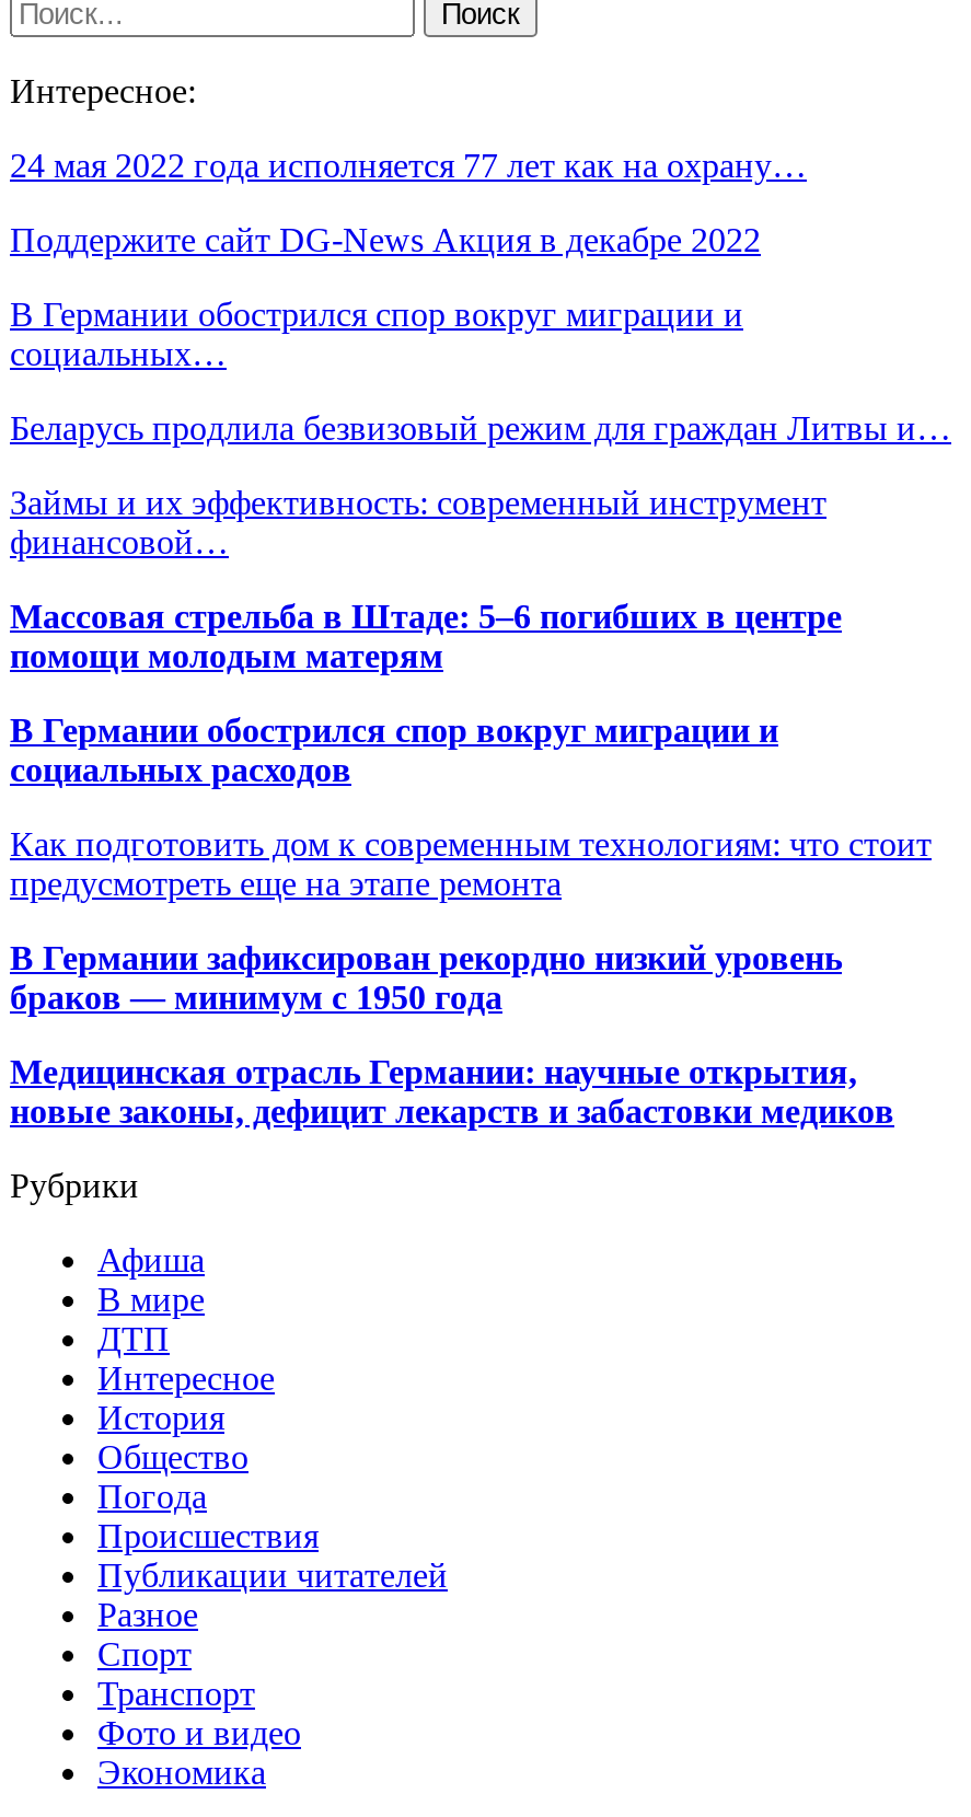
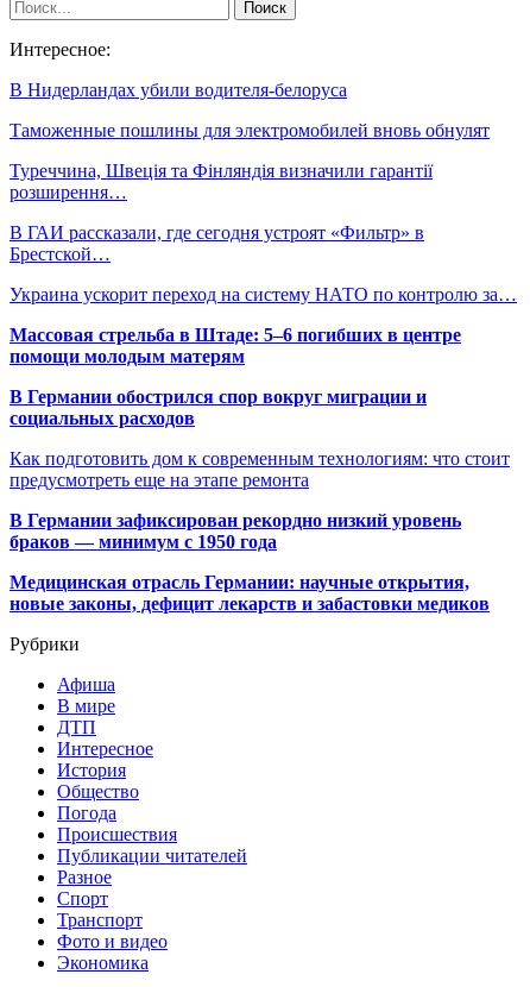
[10,146,807,183] 24 мая 2022 года исполняется 77 лет как на охрану… -> [10,79,347,100] В Нидерландах убили водителя-белоруса
[10,221,761,258] Поддержите сайт DG-News Акция в декабре 2022 -> [10,120,490,140] Таможенные пошлины для электромобилей вновь обнулят
[10,295,743,372] В Германии обострился спор вокруг миграции и | социальных… -> [10,160,433,202] Туреччина, Швеція та Фінляндія визначили гарантії | розширення…
[10,409,951,446] Беларусь продлила безвизовый режим для граждан Литвы и… -> [10,222,424,264] В ГАИ рассказали, где сегодня устроят «Фильтр» в | Брестской…
[10,483,826,560] Займы и их эффективность: современный инструмент | финансовой… -> [10,284,517,304] Украина ускорит переход на систему НАТО по контролю за…

